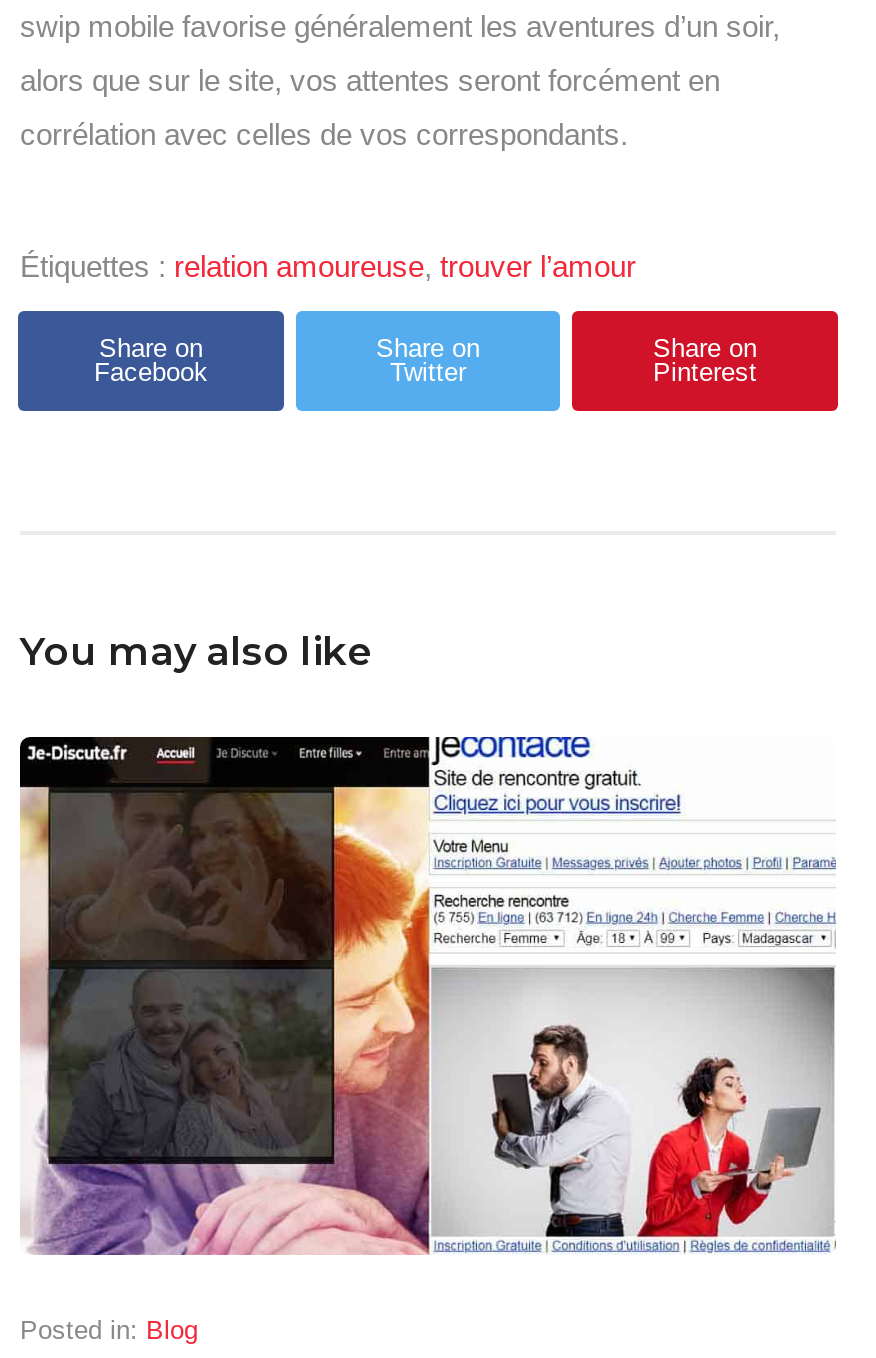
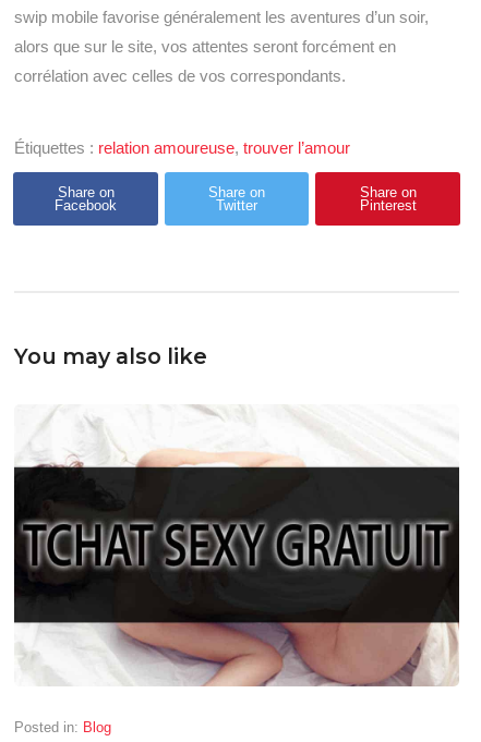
[18,734,836,1256] [image] -> [13,403,460,688] [image]

